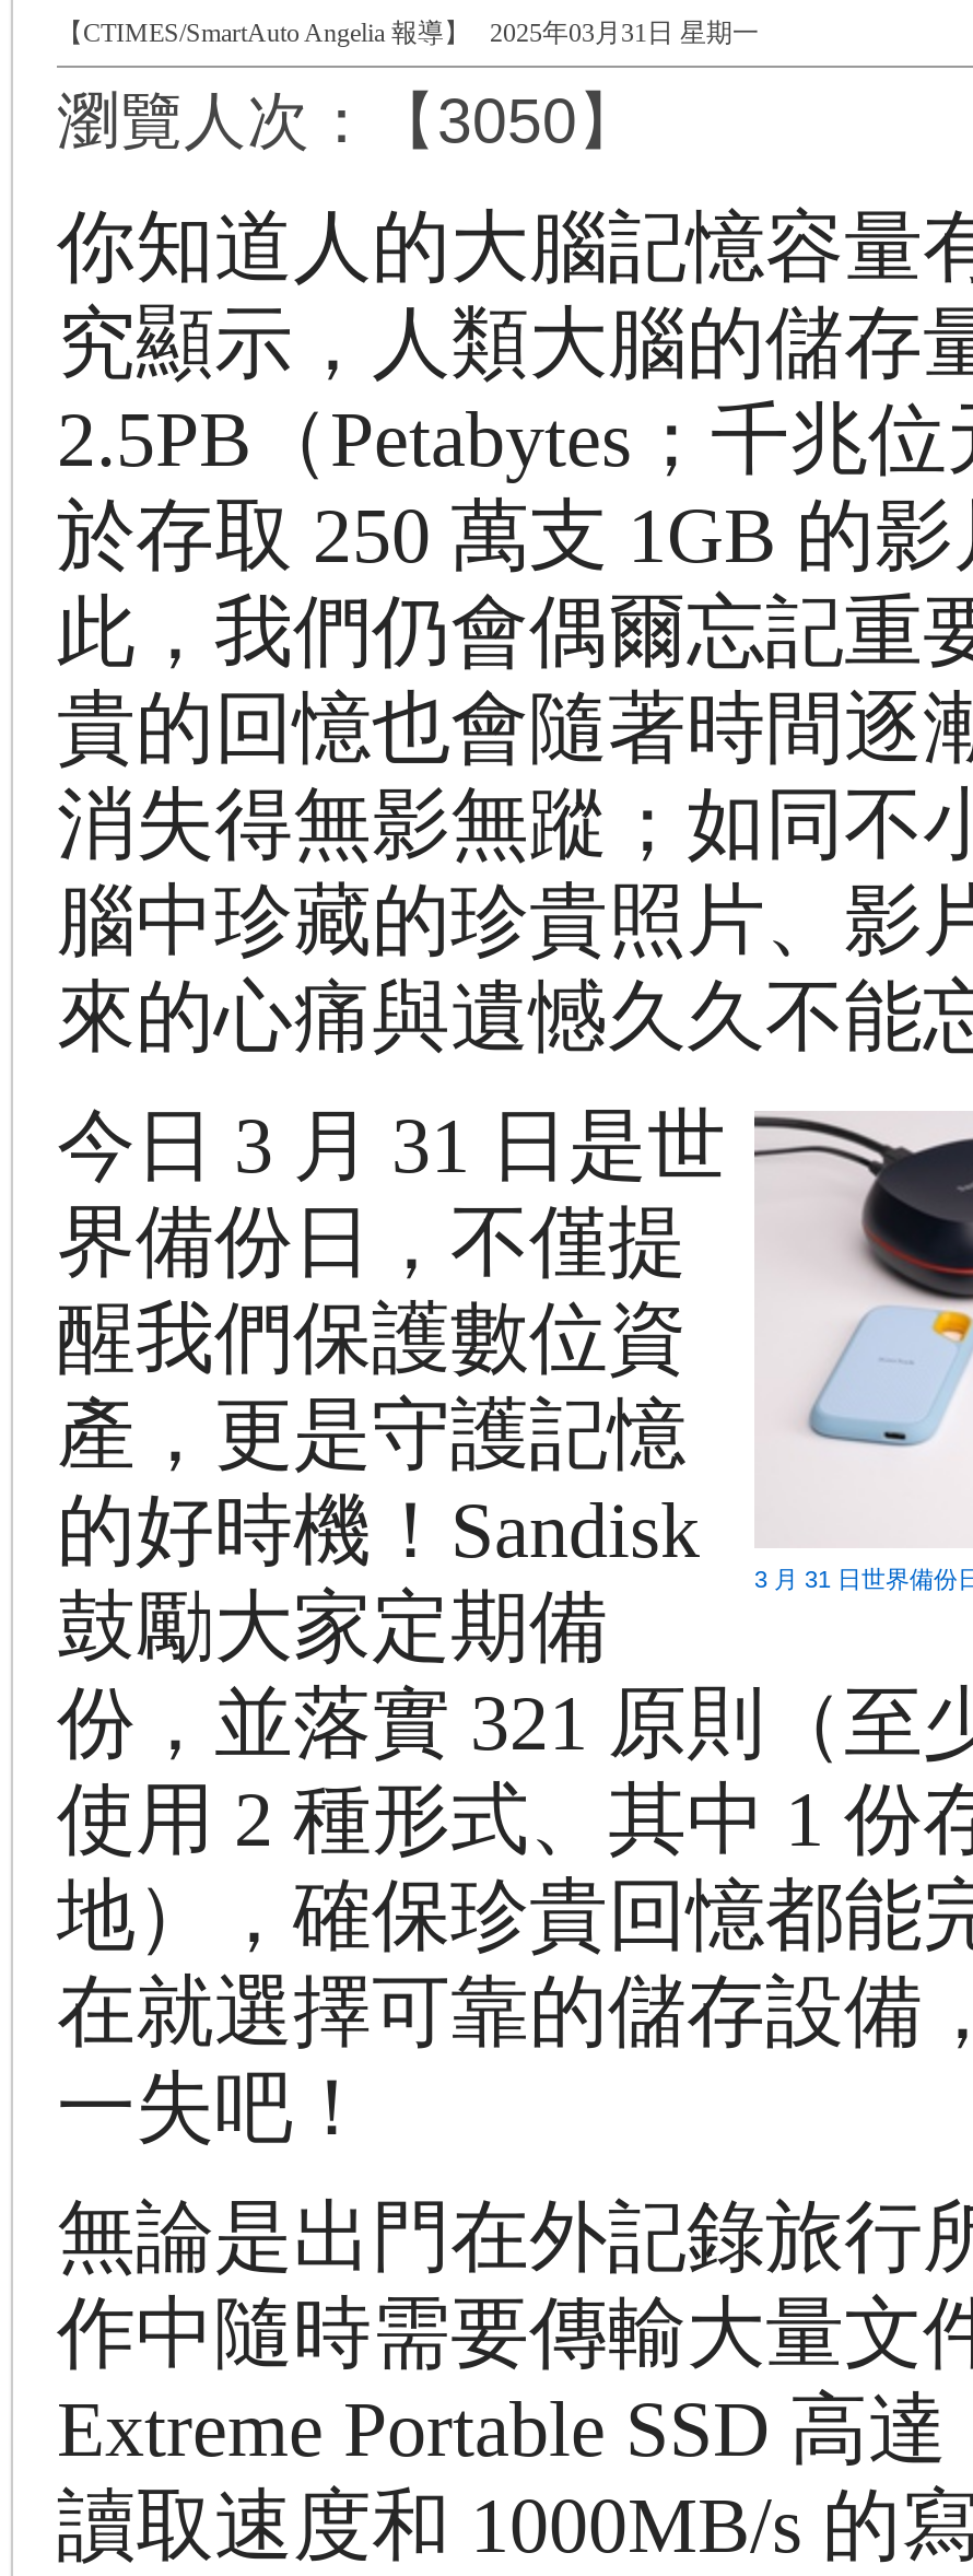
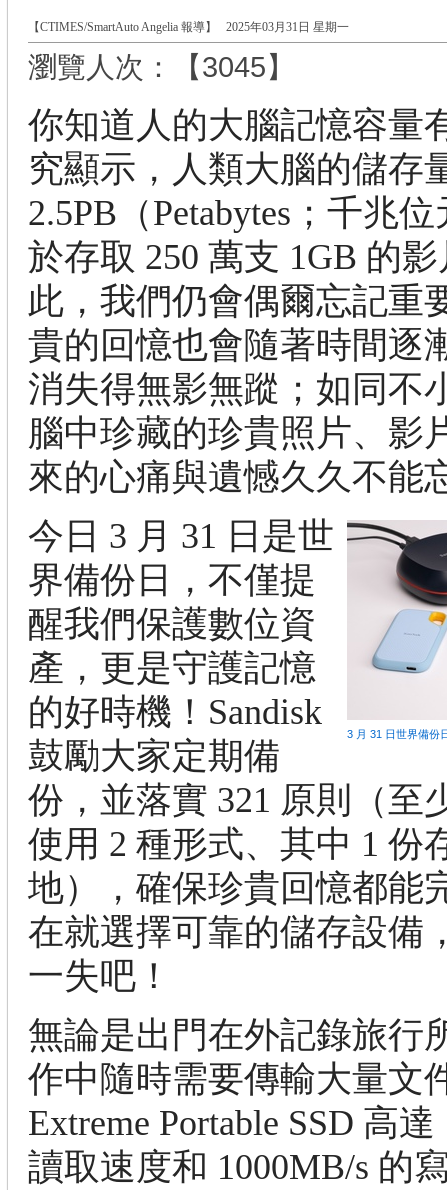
[57,86,641,156] 瀏覽人次：【3050】 -> [28,51,295,83] 瀏覽人次：【3045】

